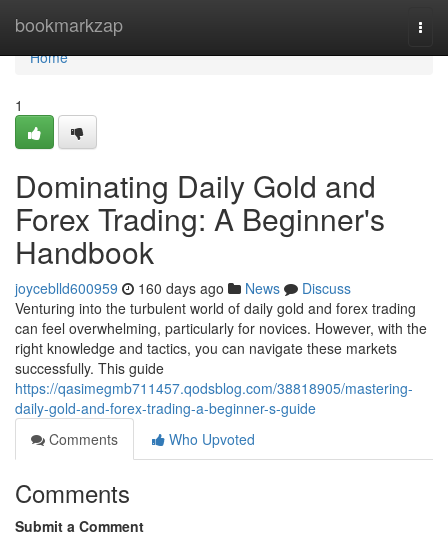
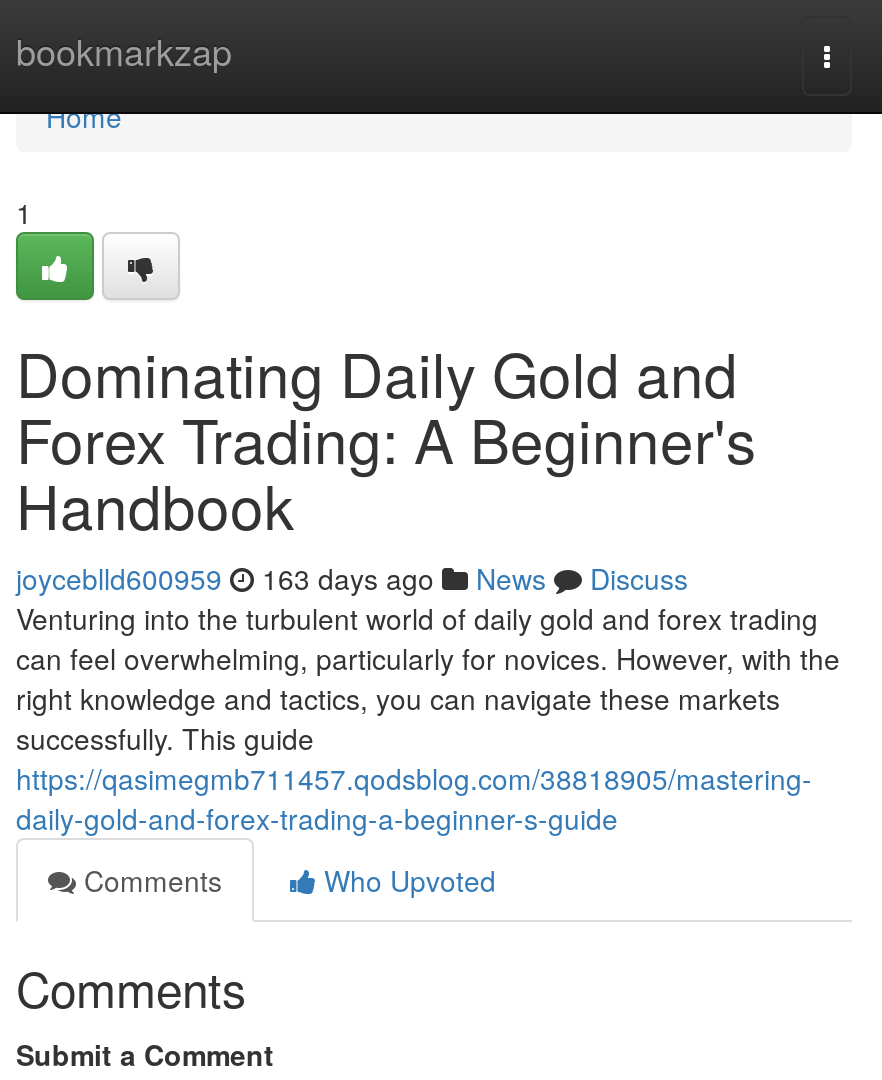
[15,278,351,298] joyceblld600959 160 days ago News Discuss -> [16,558,688,598] joyceblld600959 163 days ago News Discuss

